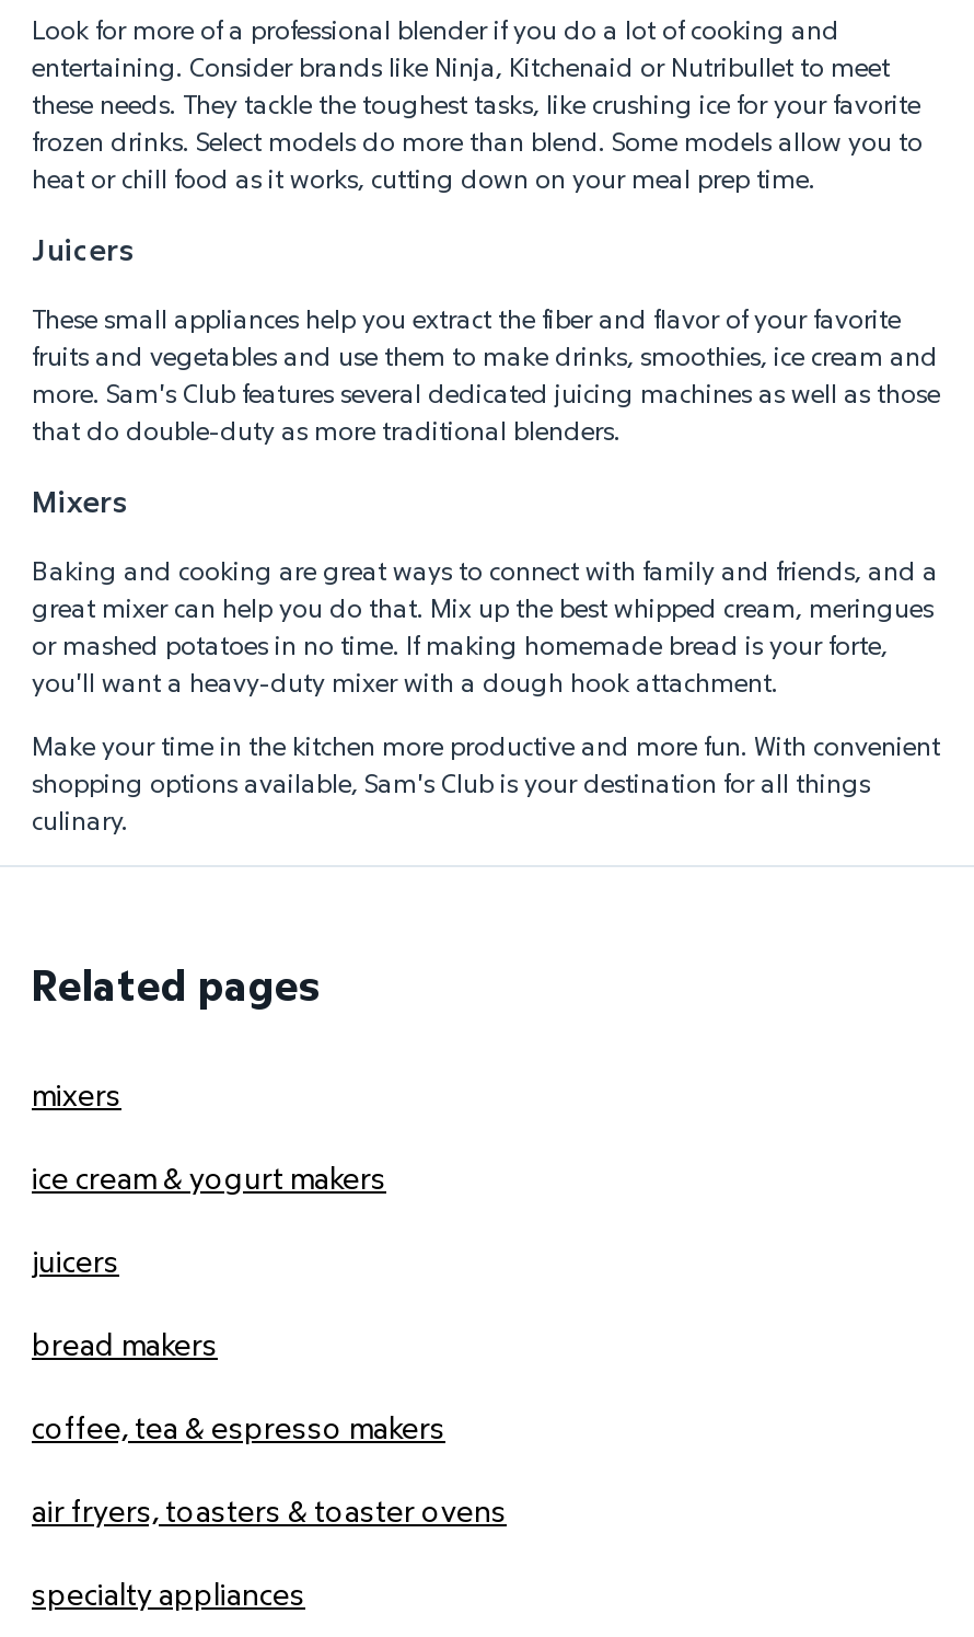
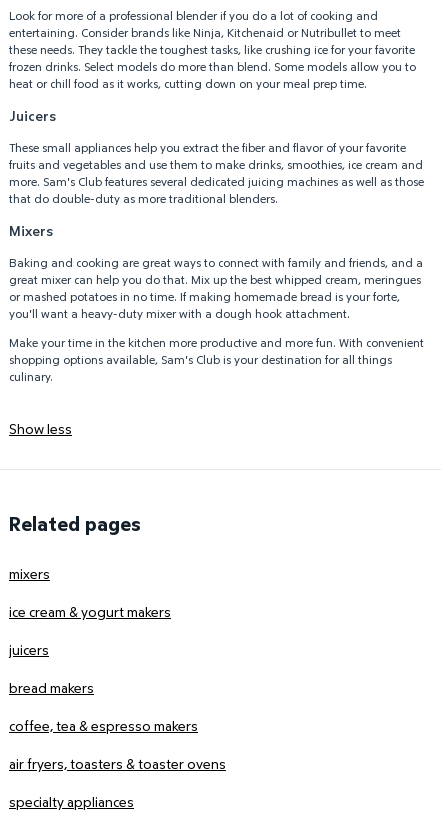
none -> [9,419,72,438] Show less

